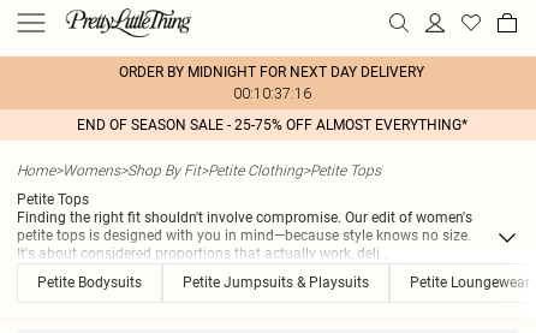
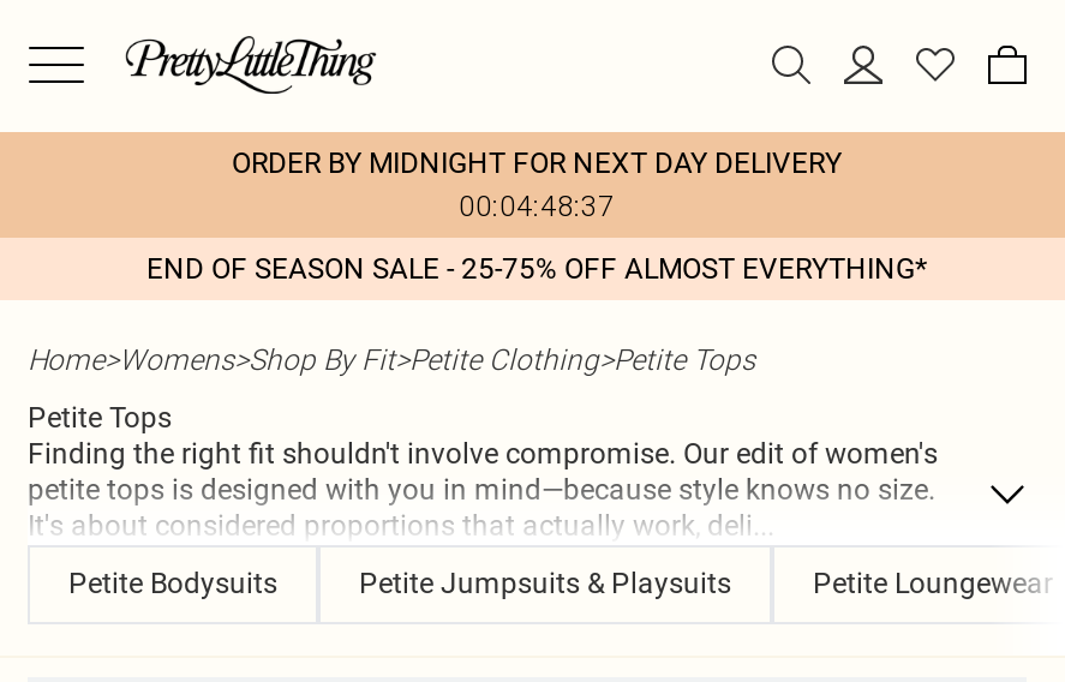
[233,84,311,102] 00:10:37:16 -> [459,187,615,223] 00:04:48:37

